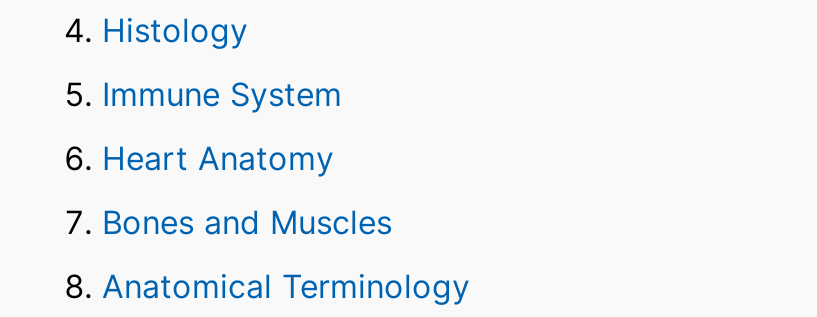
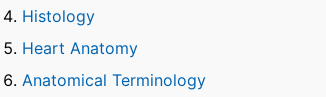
[102,74,342,114] Immune System -> none
[102,202,392,242] Bones and Muscles -> none

